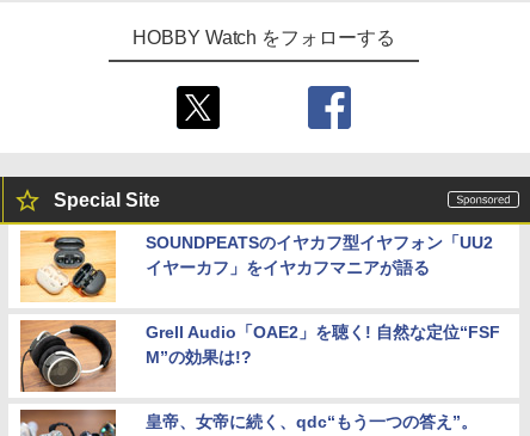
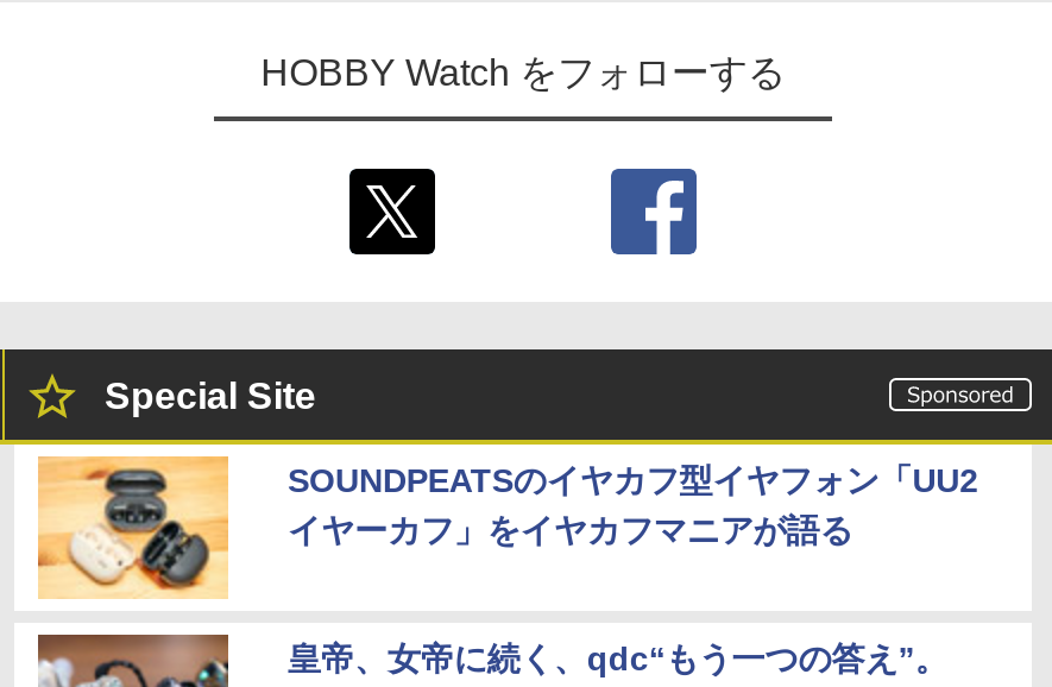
[20,320,500,393] [image] | Grell Audio「OAE2」を聴く! 自然な定位“FSF | M”の効果は!? -> none

